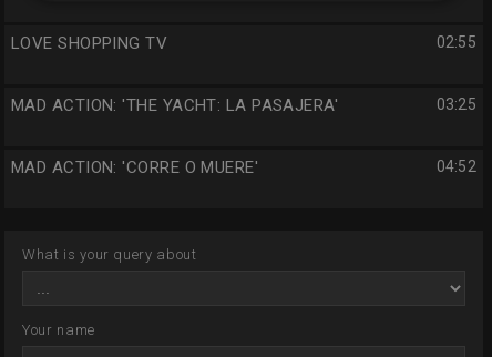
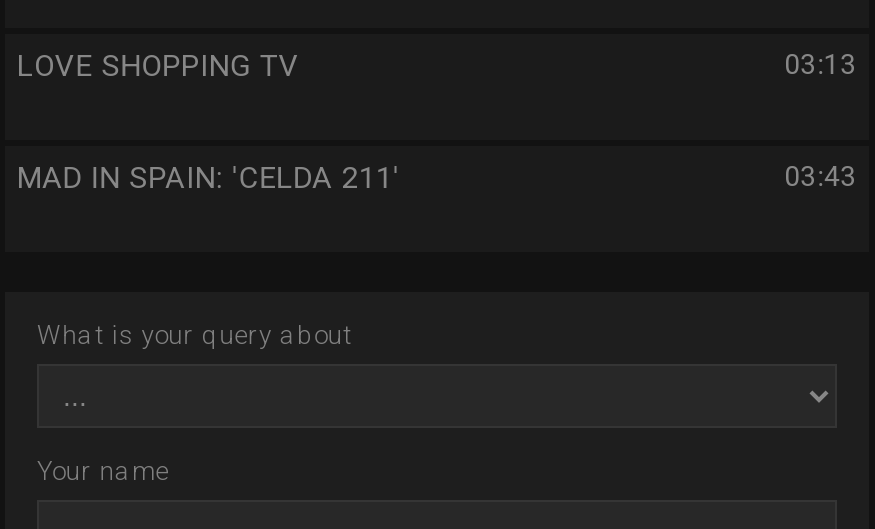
[436,33,476,51] 02:55 -> [784,48,857,80] 03:13
[11,95,476,177] 03:25 | MAD ACTION: 'THE YACHT: LA PASAJERA' | 04:52 | MAD ACTION: 'CORRE O MUERE' -> [17,160,857,196] 03:43 | MAD IN SPAIN: 'CELDA 211'

